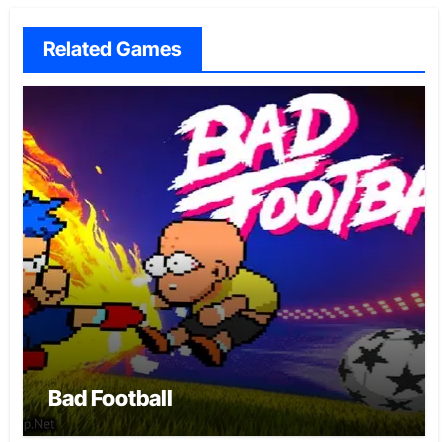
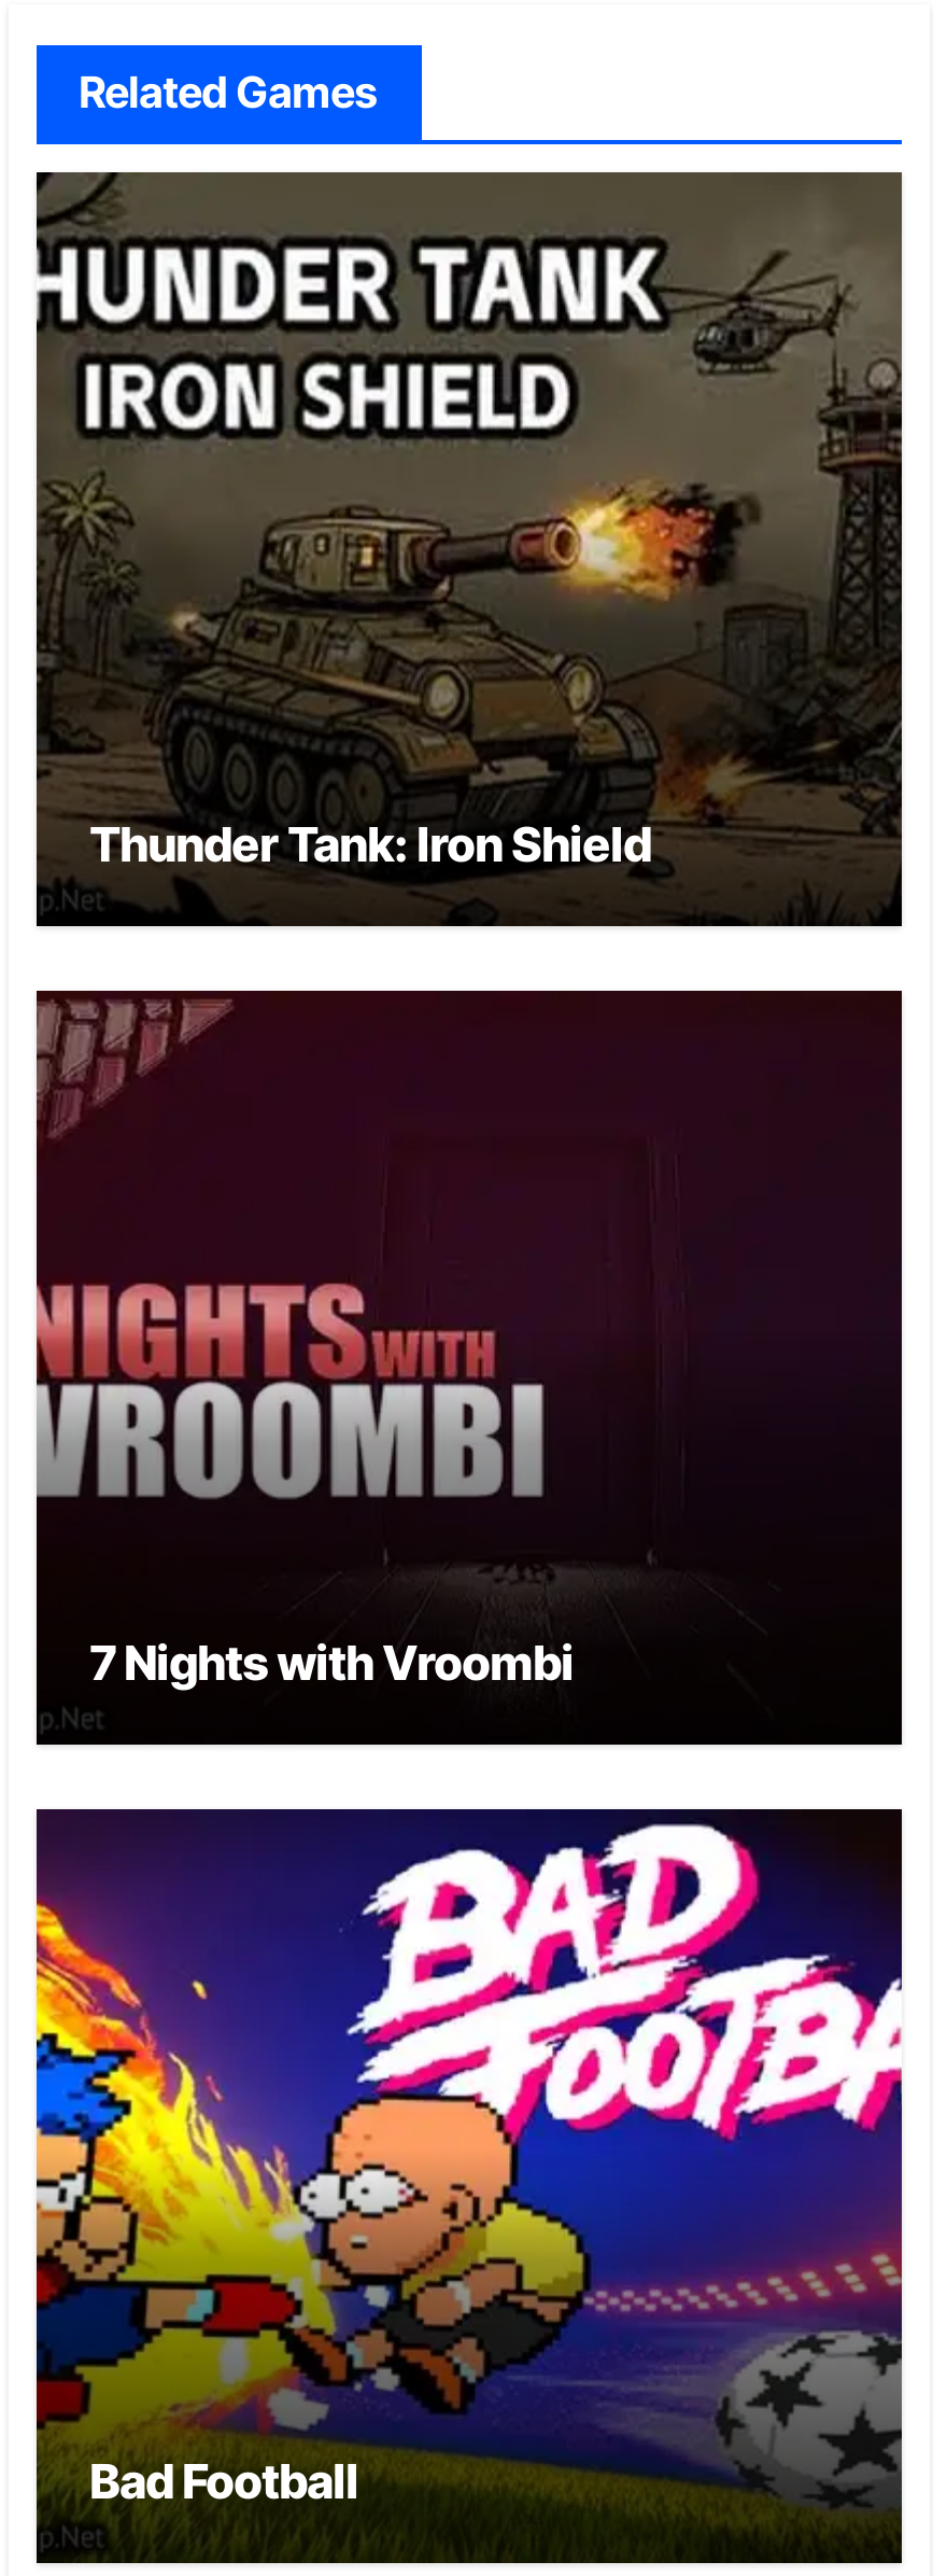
none -> [34,172,904,873] [image] | Thunder Tank: Iron Shield
none -> [34,989,904,1747] [image] | 7 Nights with Vroombi

